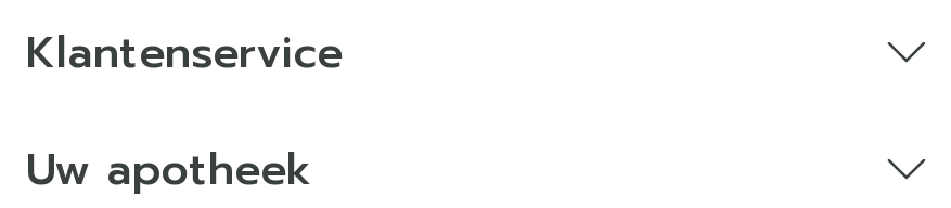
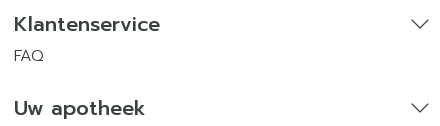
none -> [14,44,44,68] FAQ

